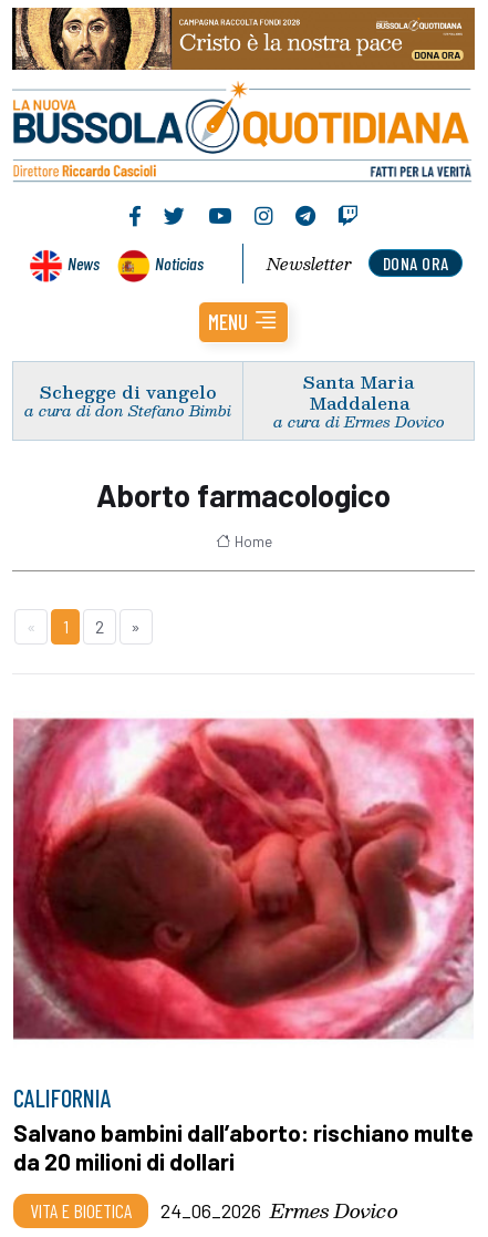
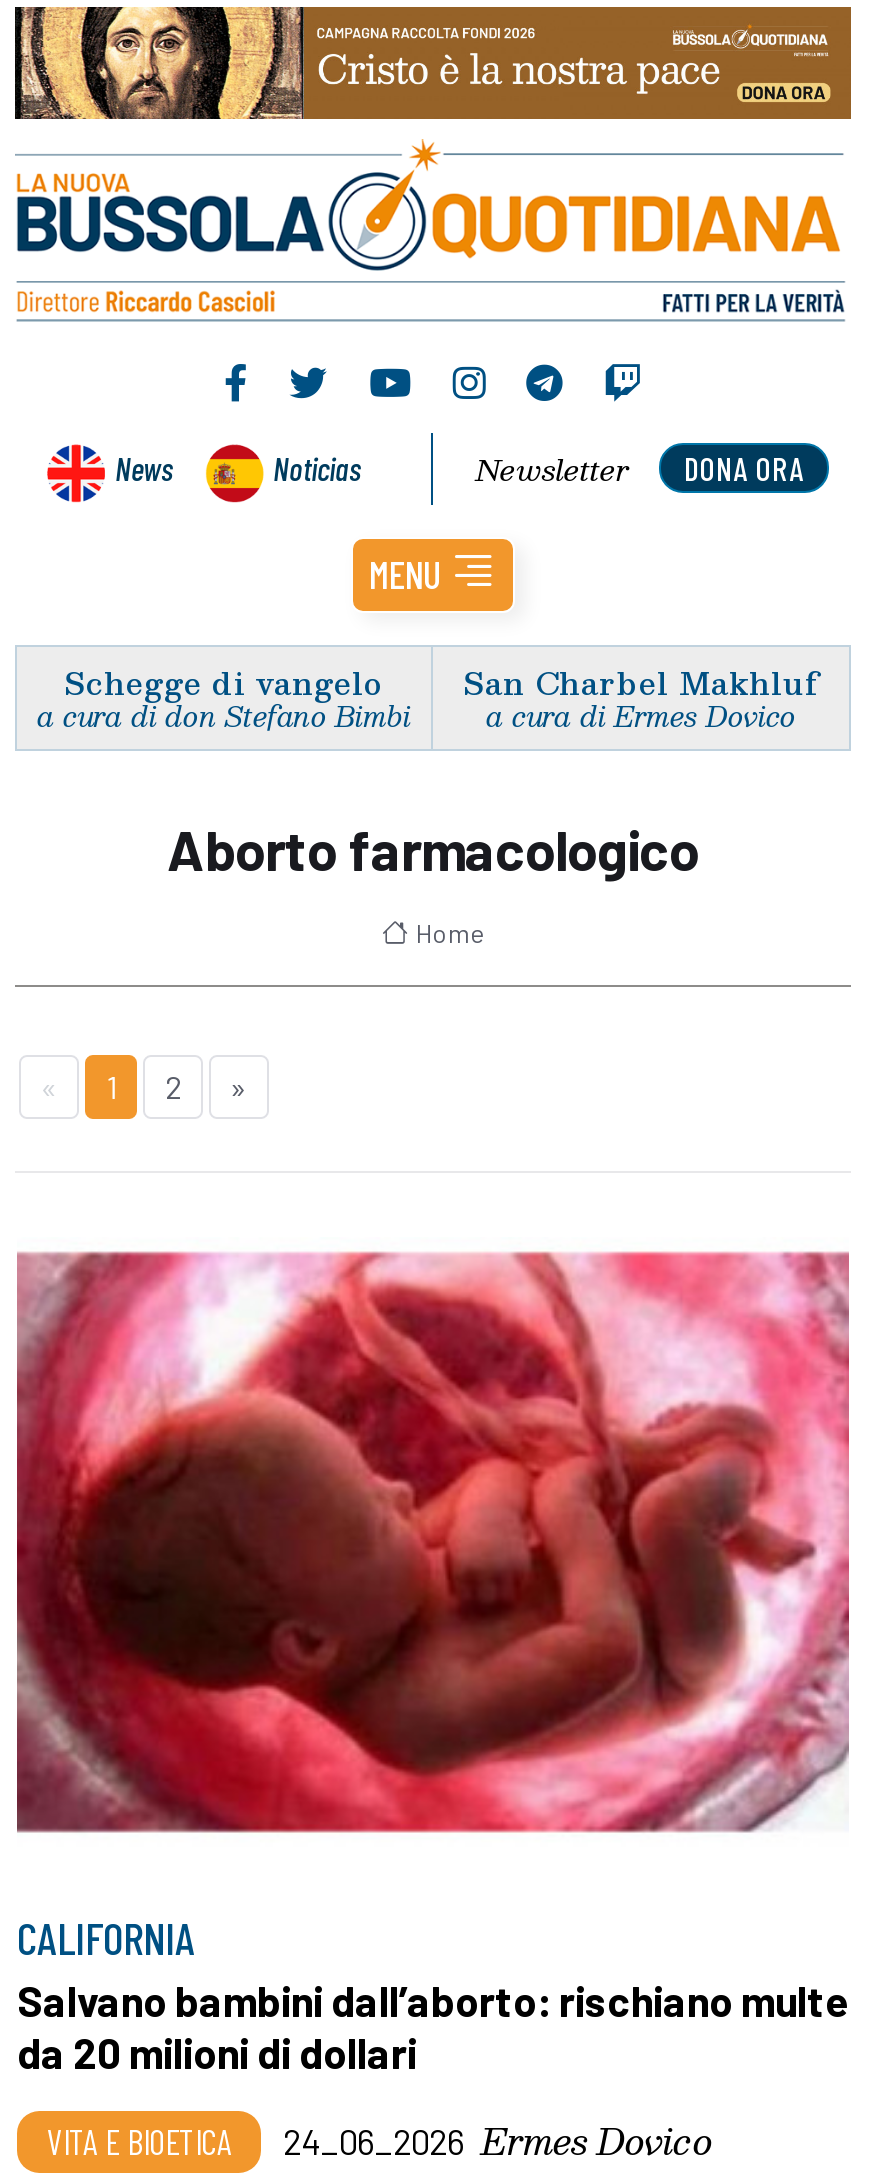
[303,367,414,416] Santa Maria | Maddalena -> [463,656,819,706] San Charbel Makhluf

